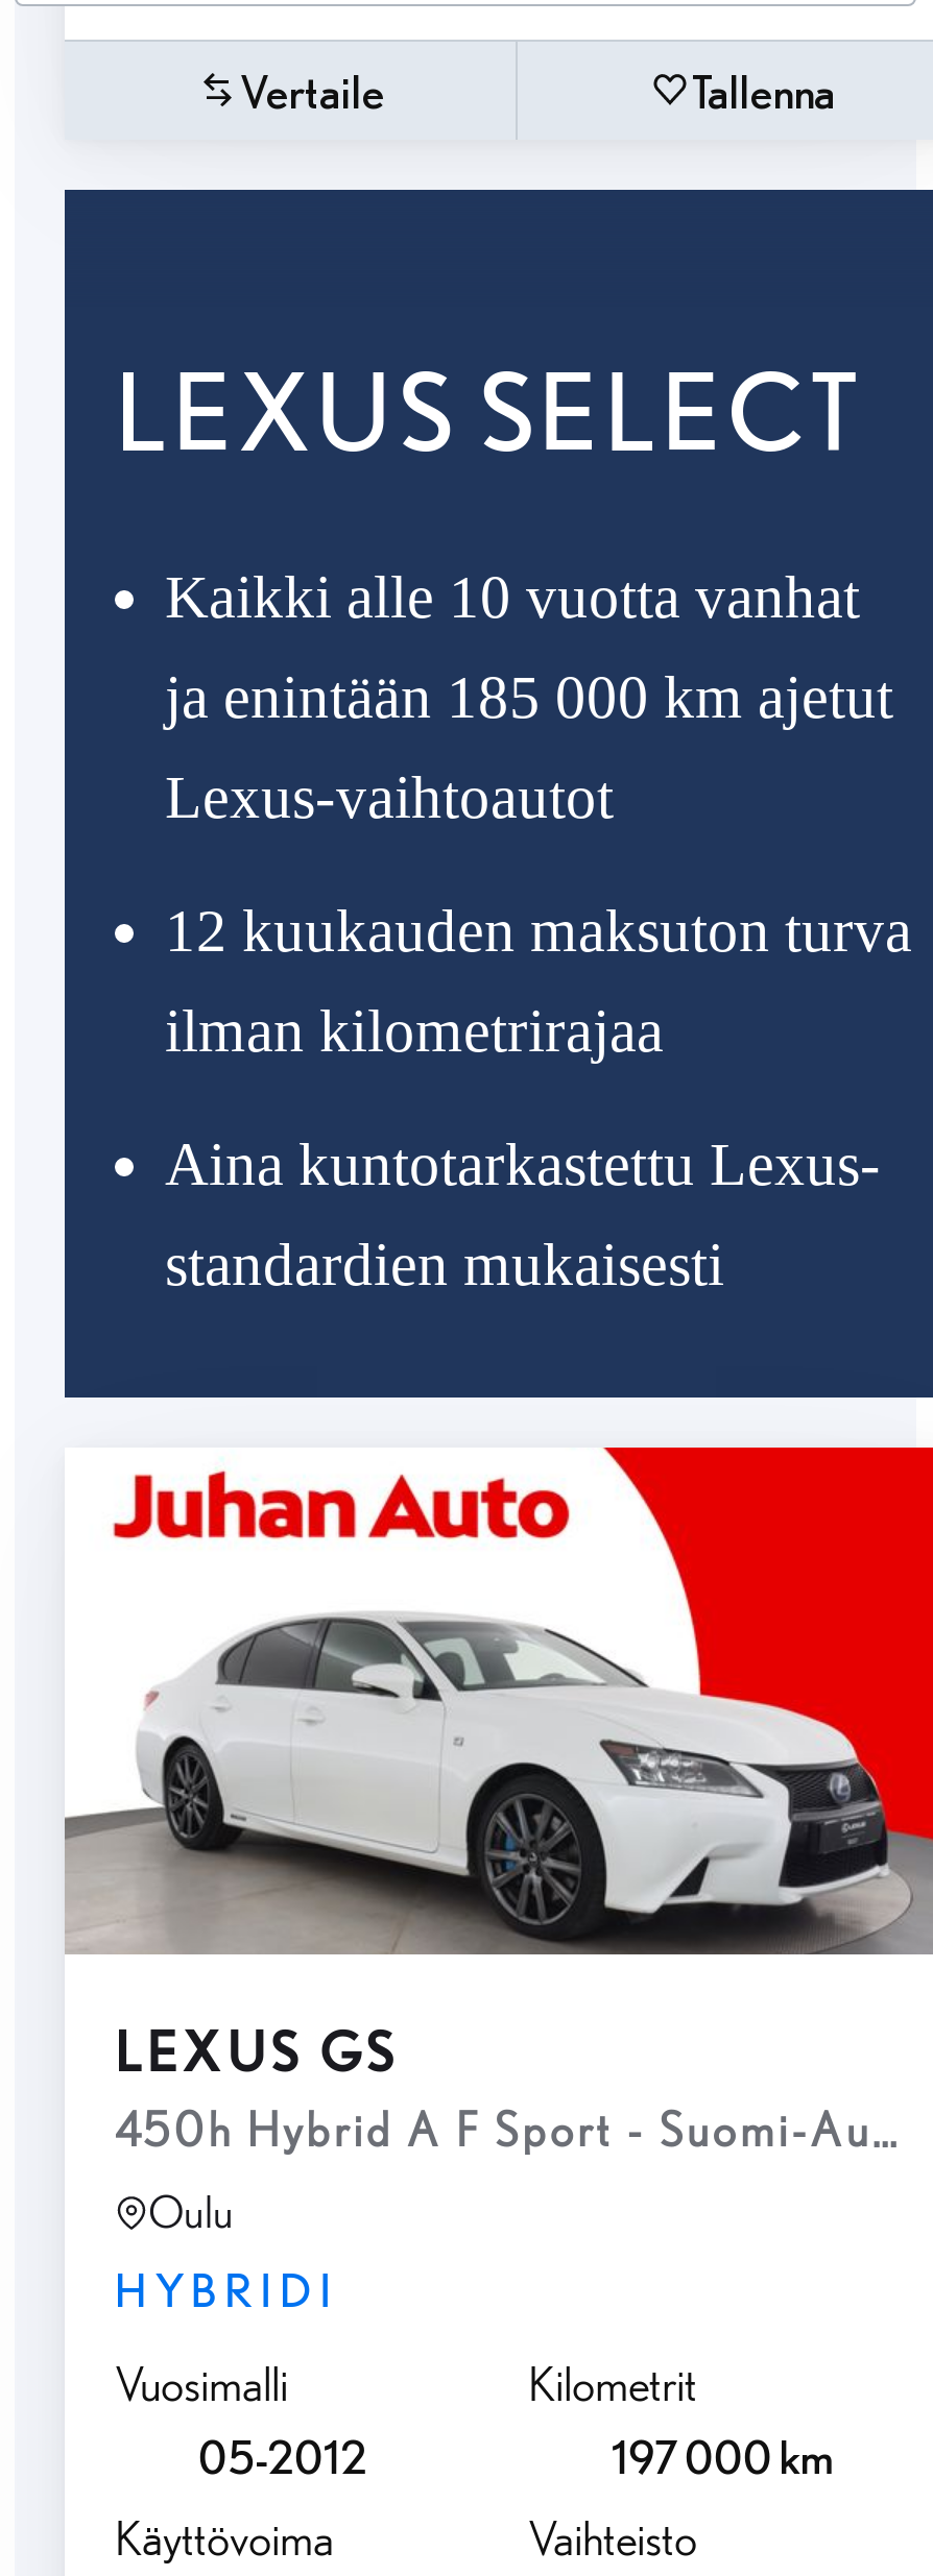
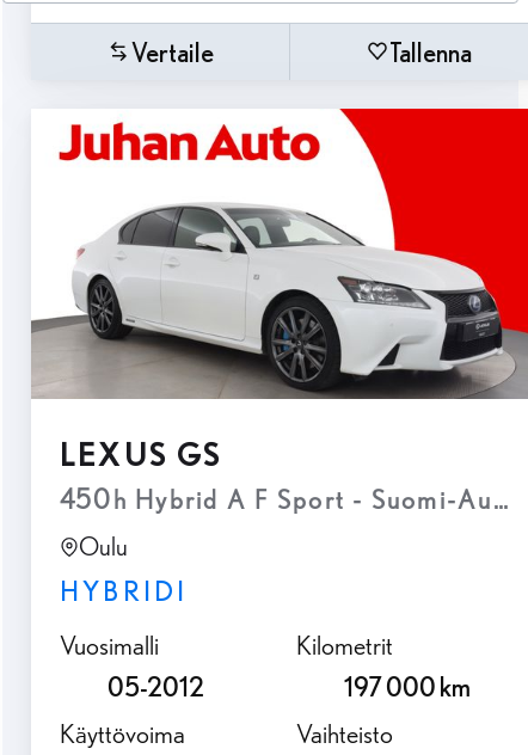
[63,188,927,1400] [image] | LEXUS SELECT | Kaikki alle 10 vuotta vanhat | ja enintään 185 000 km ajetut | Lexus-vaihtoautot | 12 kuukauden maksuton turva | ilman kilometrirajaa | Aina kuntotarkastettu Lexus- | standardien mukaisesti -> none

